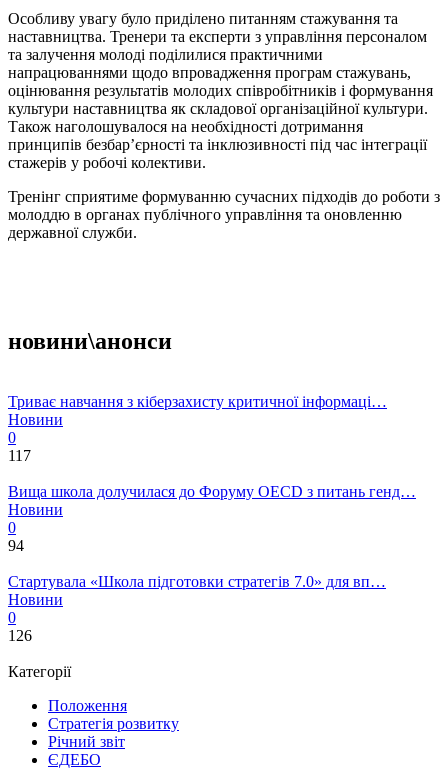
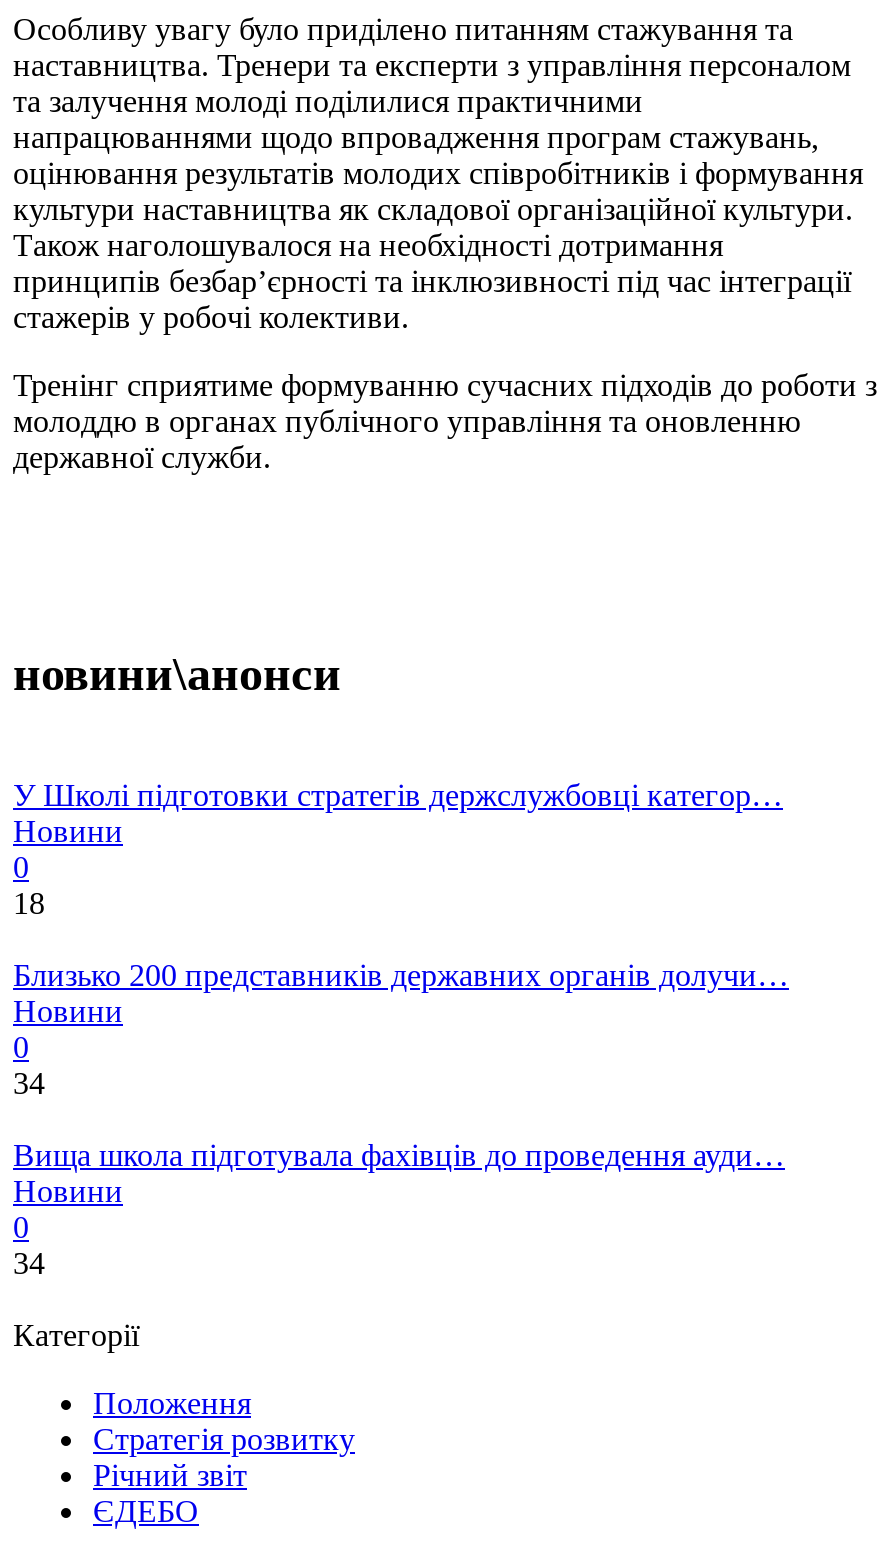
[8,393,387,410] Триває навчання з кіберзахисту критичної інформаці… -> [13,777,783,811] У Школі підготовки стратегів держслужбовці категор…
[8,447,31,464] 117 -> [13,885,45,919] 18
[8,483,416,500] Вища школа долучилася до Форуму OECD з питань генд… -> [13,957,789,991] Близько 200 представників державних органів долучи…
[8,537,24,554] 94 -> [13,1065,45,1099] 34
[8,573,386,590] Стартувала «Школа підготовки стратегів 7.0» для вп… -> [13,1137,785,1171] Вища школа підготувала фахівців до проведення ауди…
[8,627,32,644] 126 -> [13,1245,45,1279] 34

